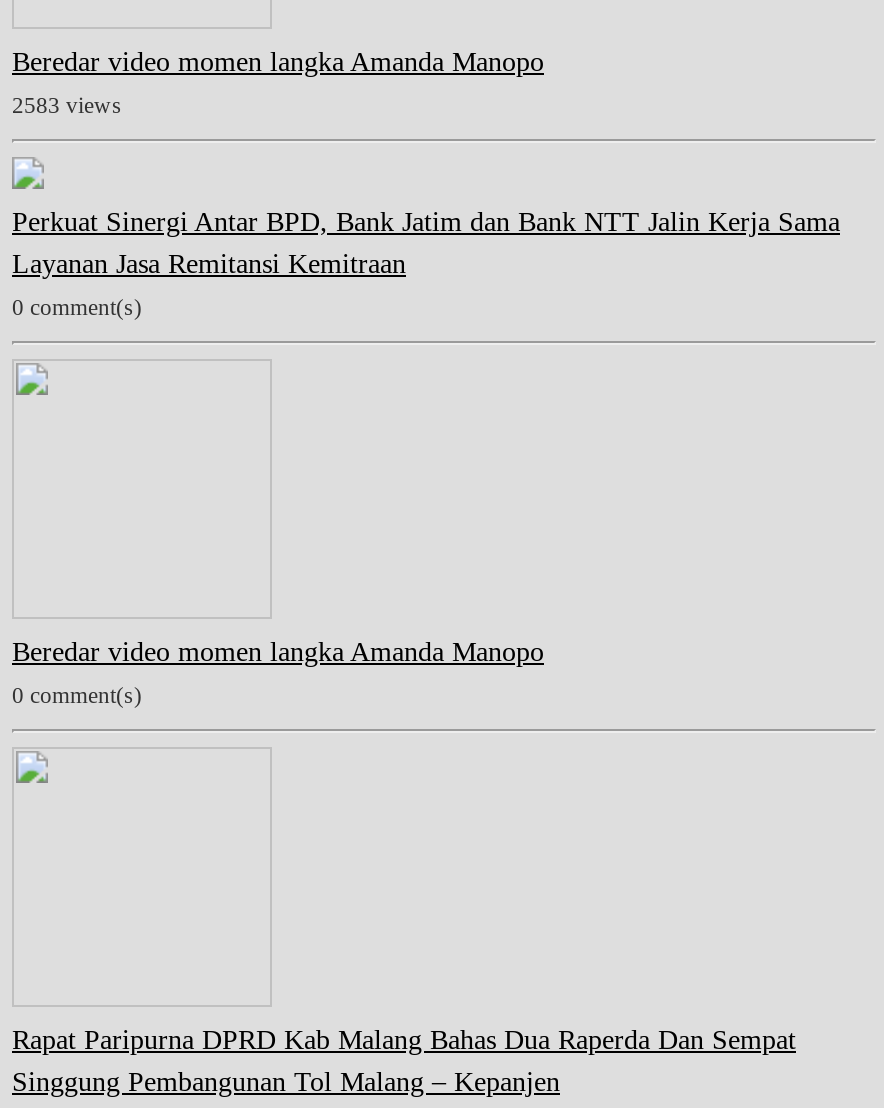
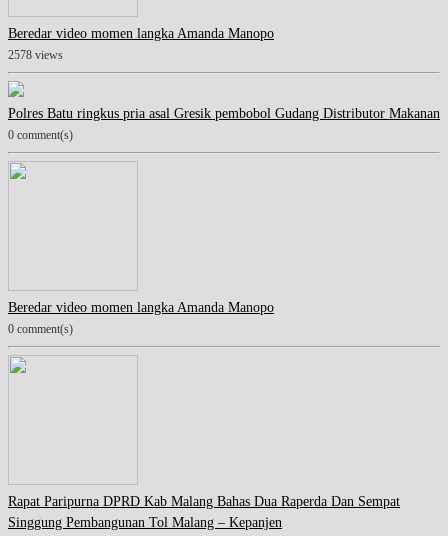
[12,93,122,119] 2583 views -> [8,49,63,62] 2578 views
[12,207,840,279] Perkuat Sinergi Antar BPD, Bank Jatim dan Bank NTT Jalin Kerja Sama | Layanan Jasa Remitansi Kemitraan -> [8,106,440,121] Polres Batu ringkus pria asal Gresik pembobol Gudang Distributor Makanan

